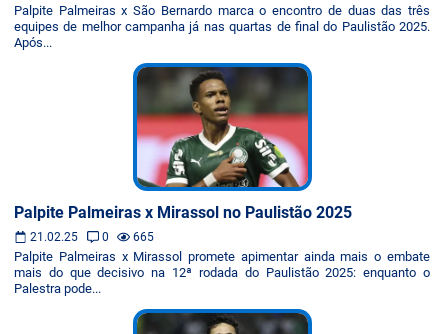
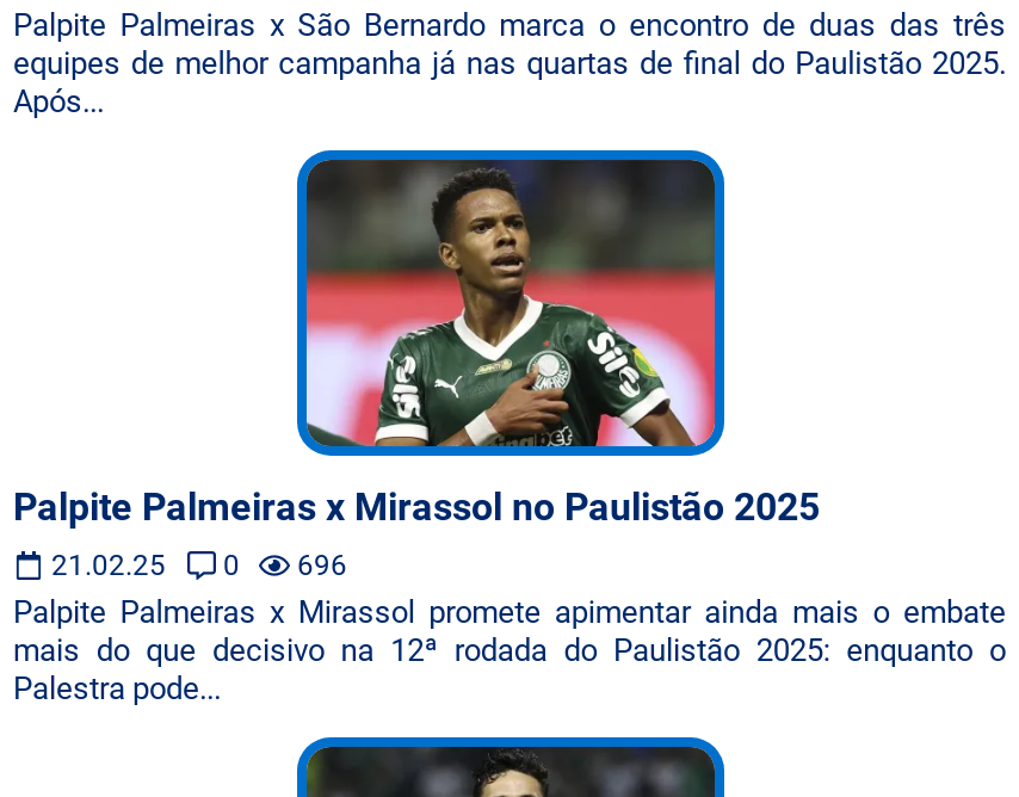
[30,230,154,244] 21.02.25 0 665 -> [51,549,347,583] 21.02.25 0 696

